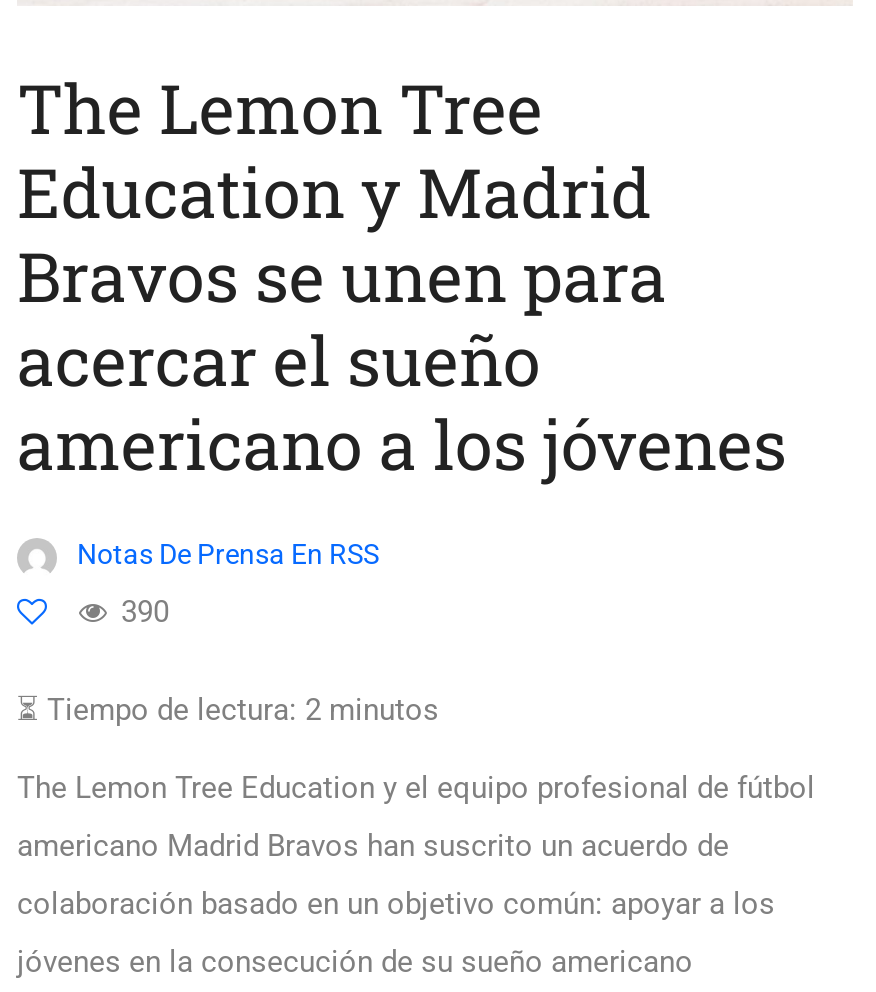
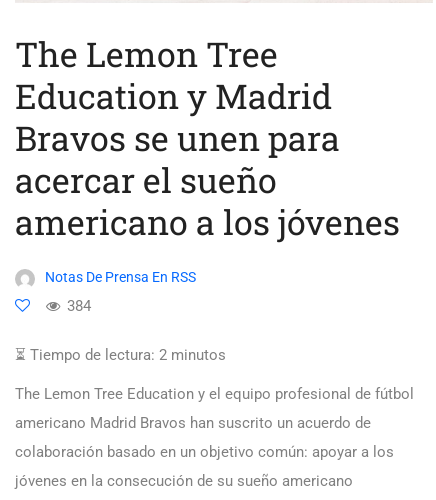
[121,595,169,631] 390 -> [67,297,91,315] 384

